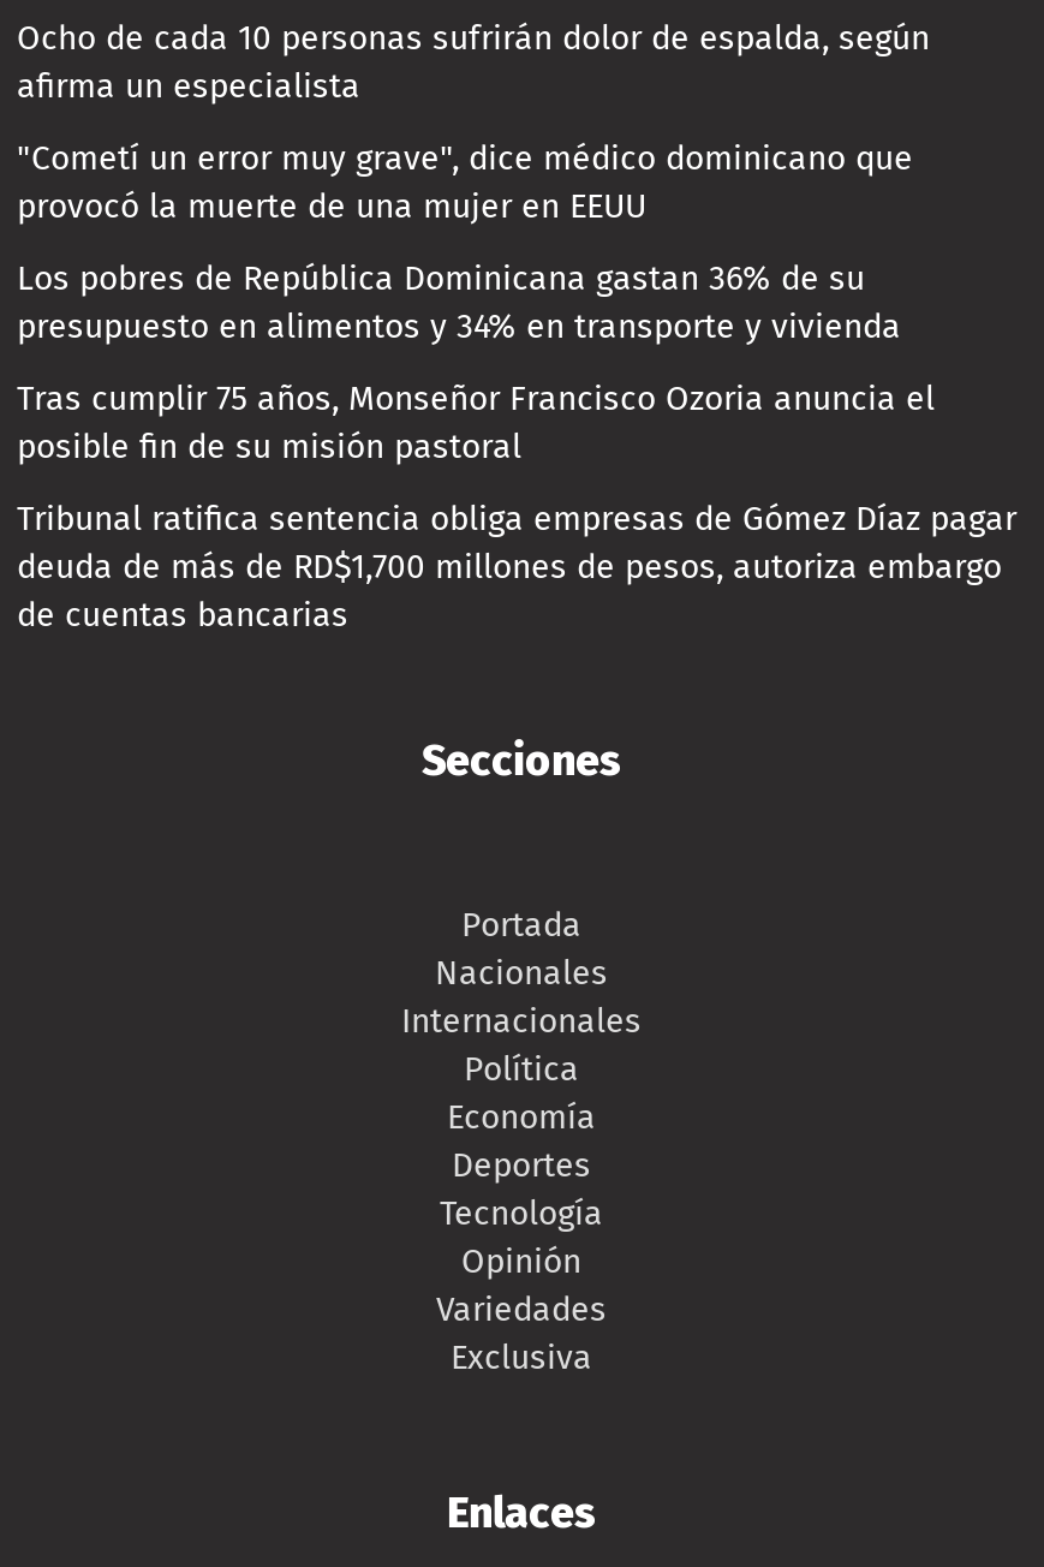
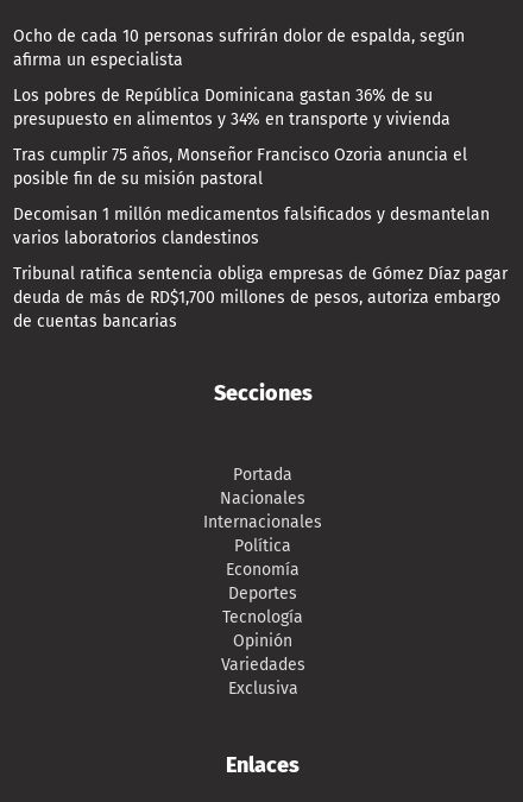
[17,139,913,228] "Cometí un error muy grave", dice médico dominicano que | provocó la muerte de una mujer en EEUU -> none
moved [17,259,935,468] -> [13,86,467,189]: Los pobres de República Dominicana gastan 36% de su | presupuesto en alimentos y 34% en transporte y vivienda | Tras cumplir 75 años, Monseñor Francisco Ozoria anuncia el | posible fin de su misión pastoral
none -> [13,205,490,249] Decomisan 1 millón medicamentos falsificados y desmantelan | varios laboratorios clandestinos

